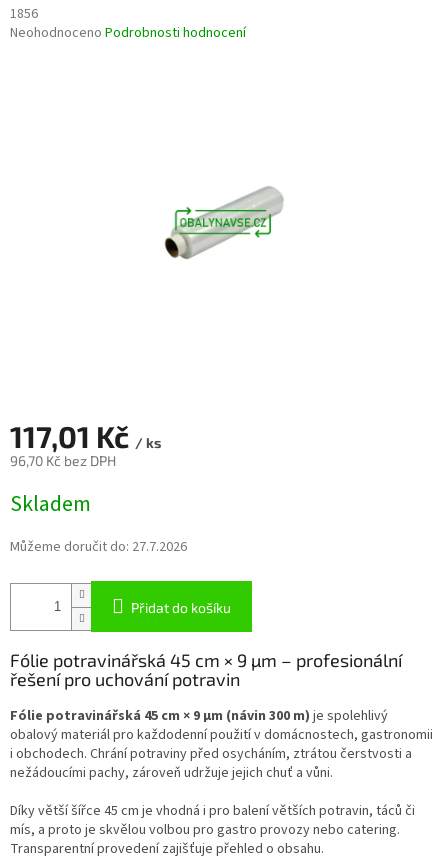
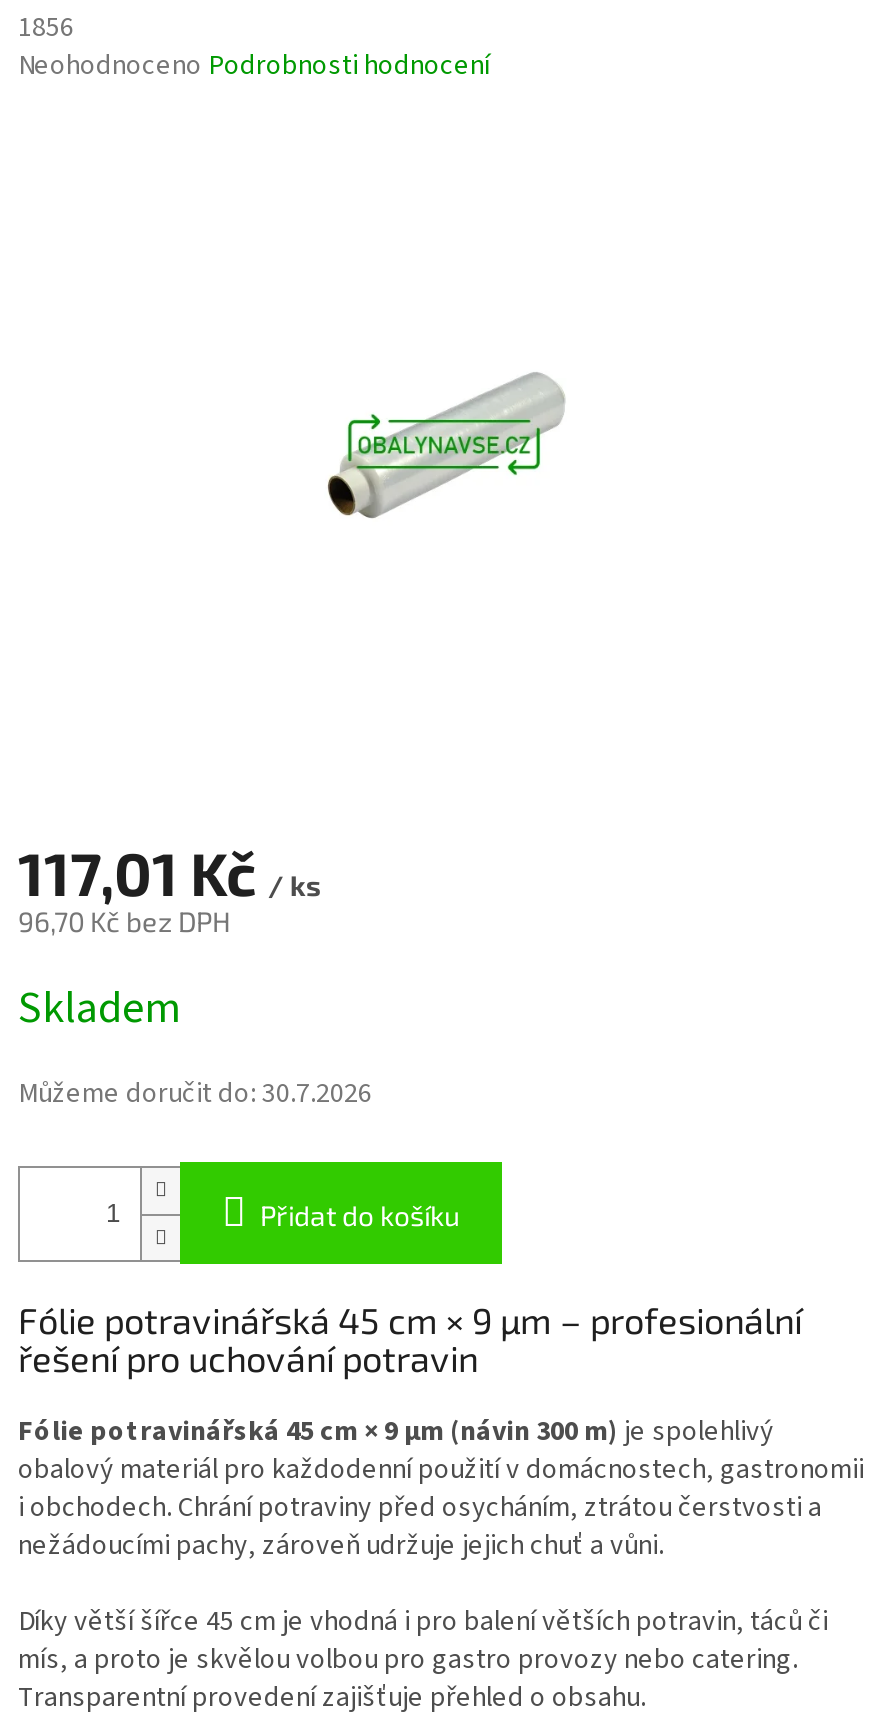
[10,537,187,557] Můžeme doručit do: 27.7.2026 -> [18,1075,372,1115] Můžeme doručit do: 30.7.2026

